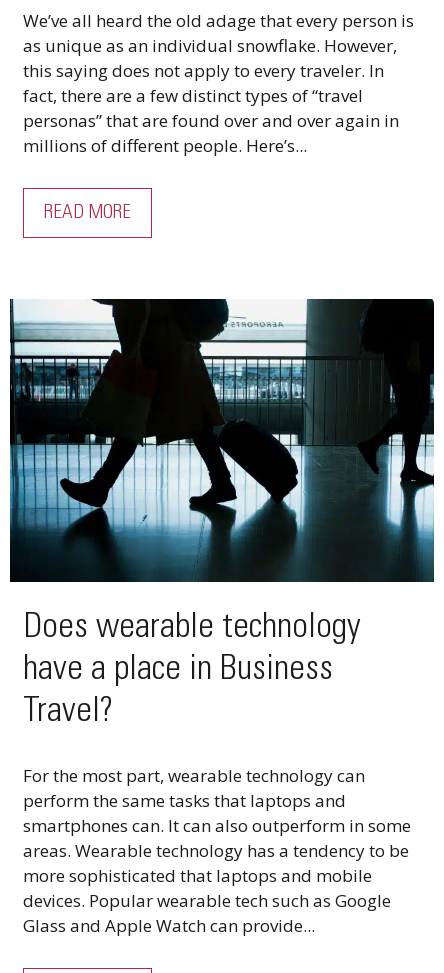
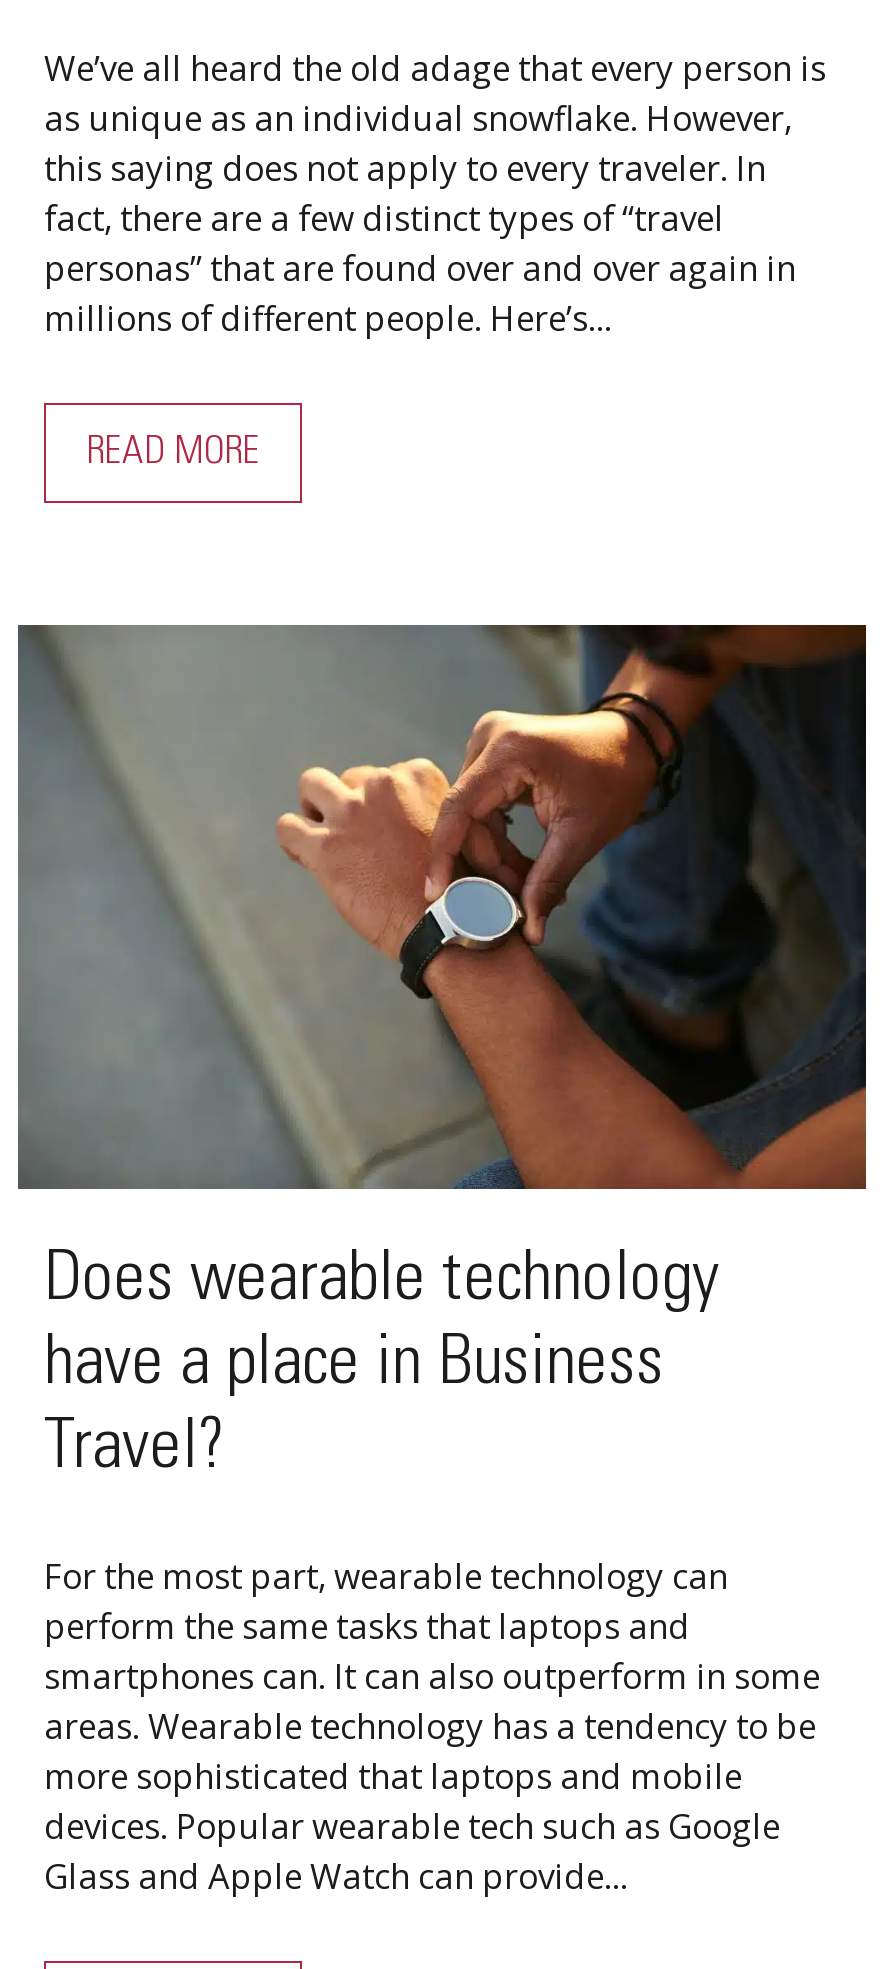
[9,298,435,583] [image] -> [16,622,868,1190] [image]

